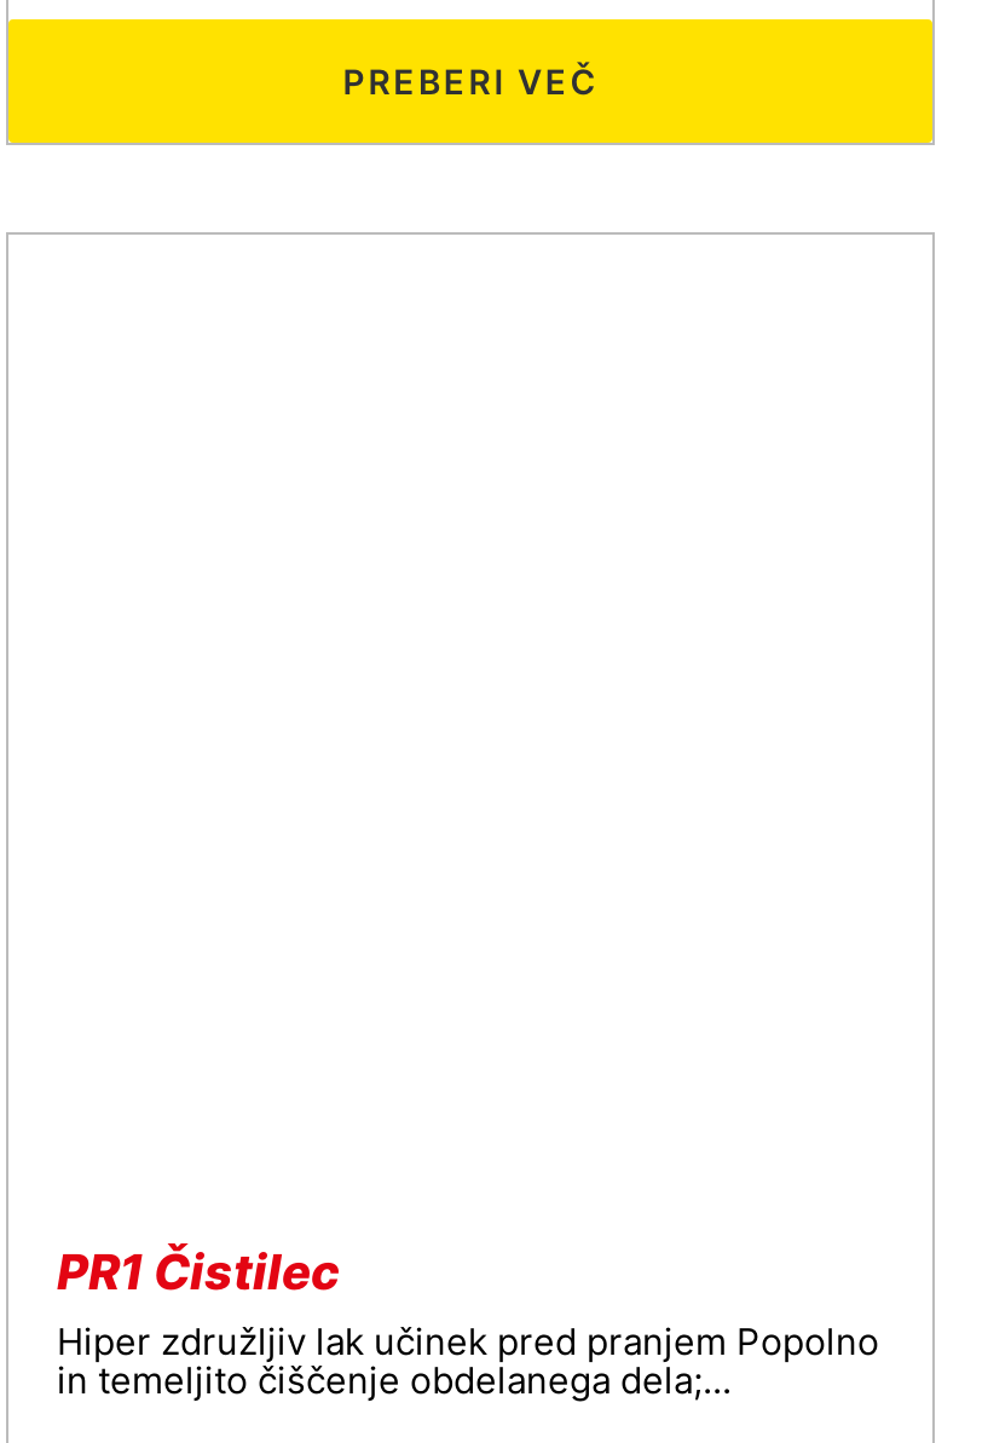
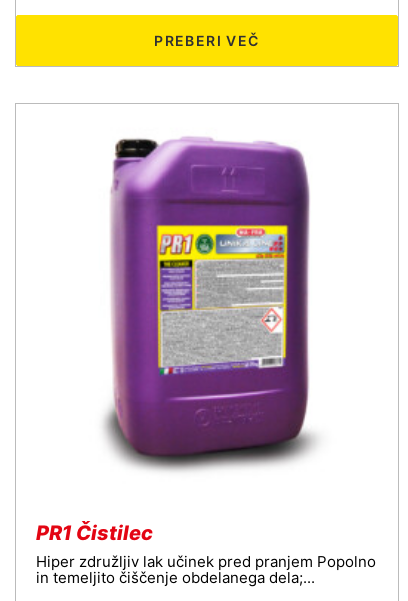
none -> [104,136,316,471] [image]

